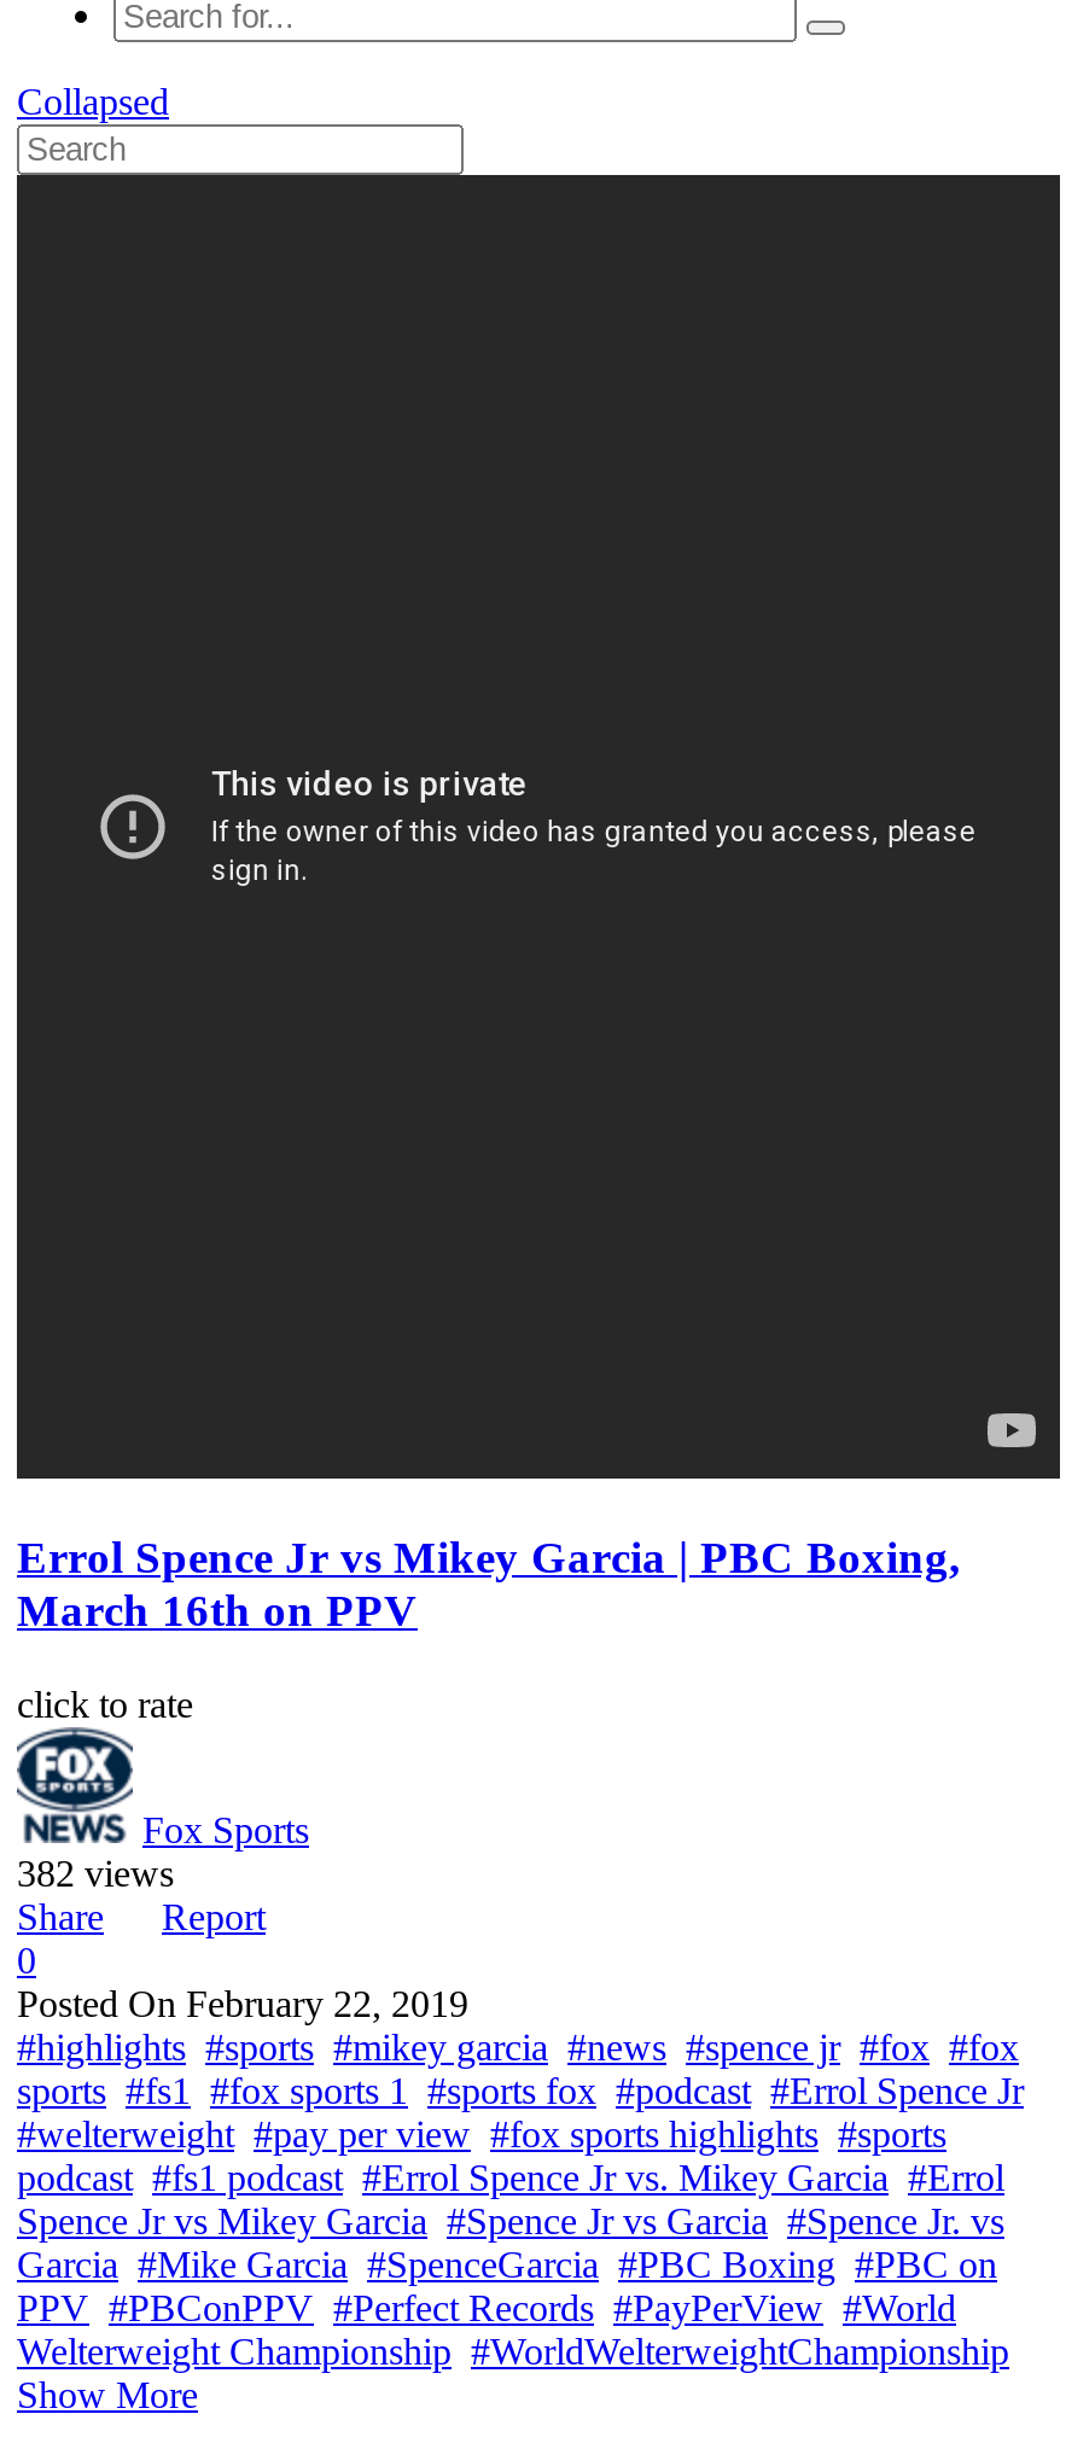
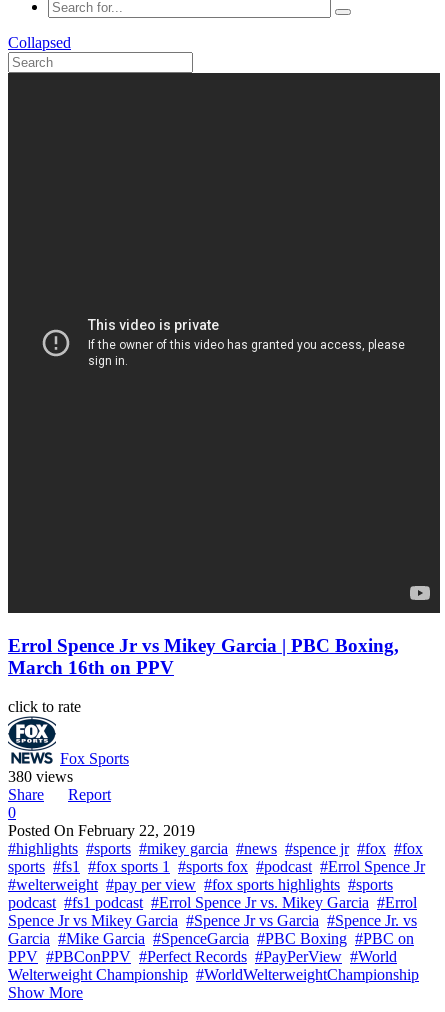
[17,1853,174,1894] 382 views -> [8,768,73,785] 380 views

